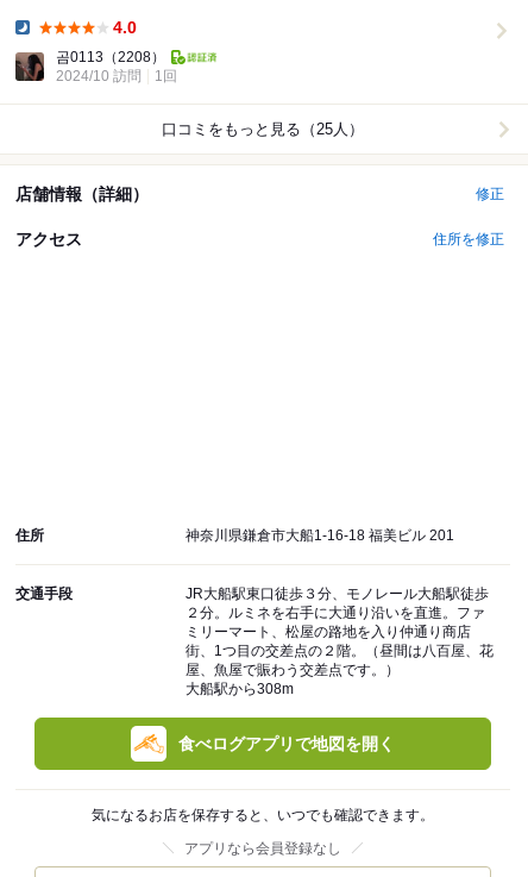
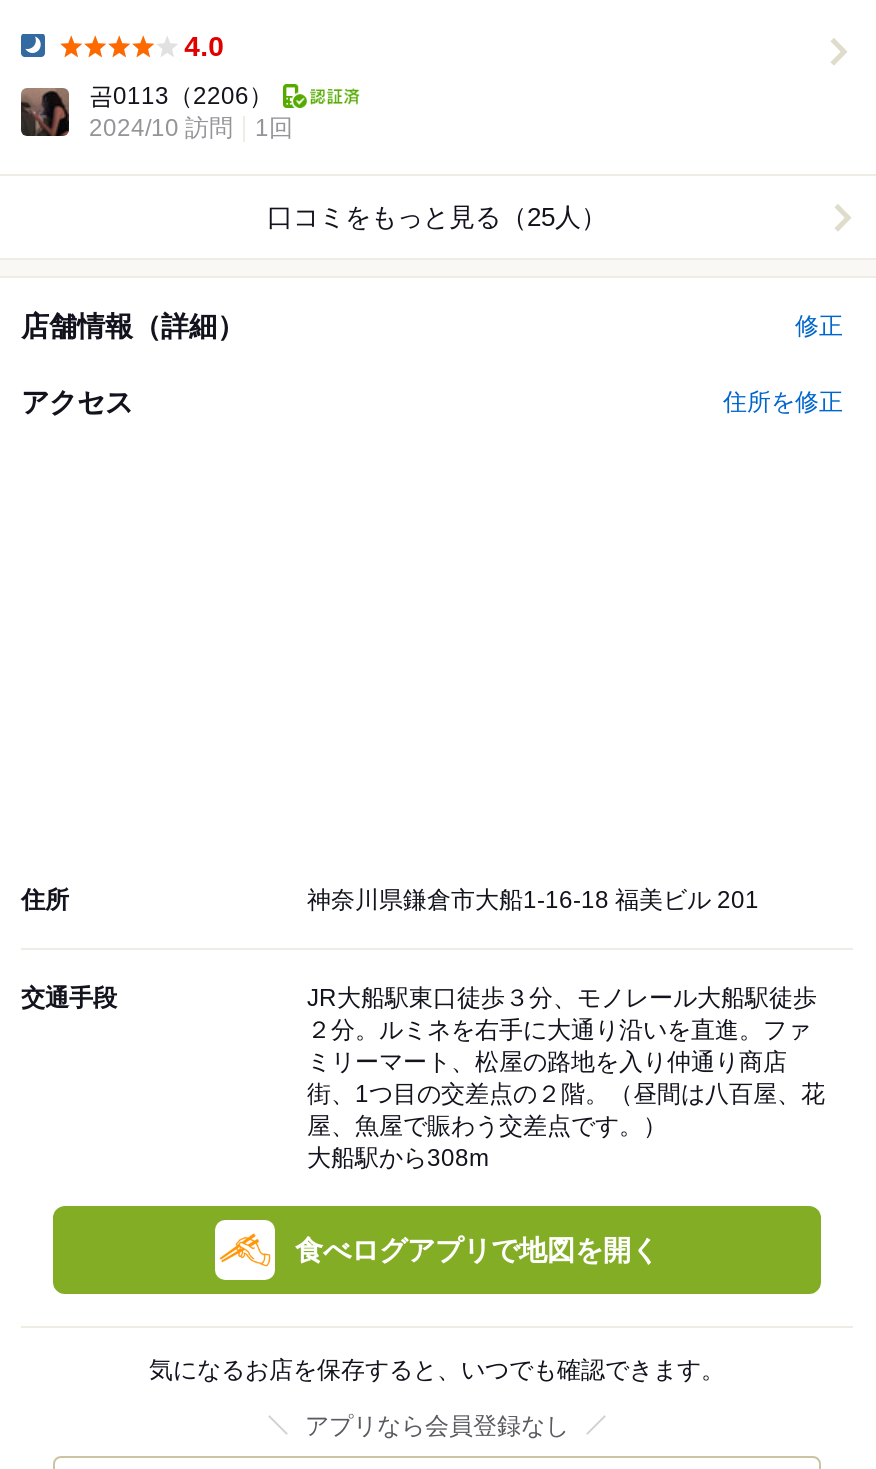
[56,49,165,66] 곰0113（2208） -> [89,82,273,110] 곰0113（2206）

